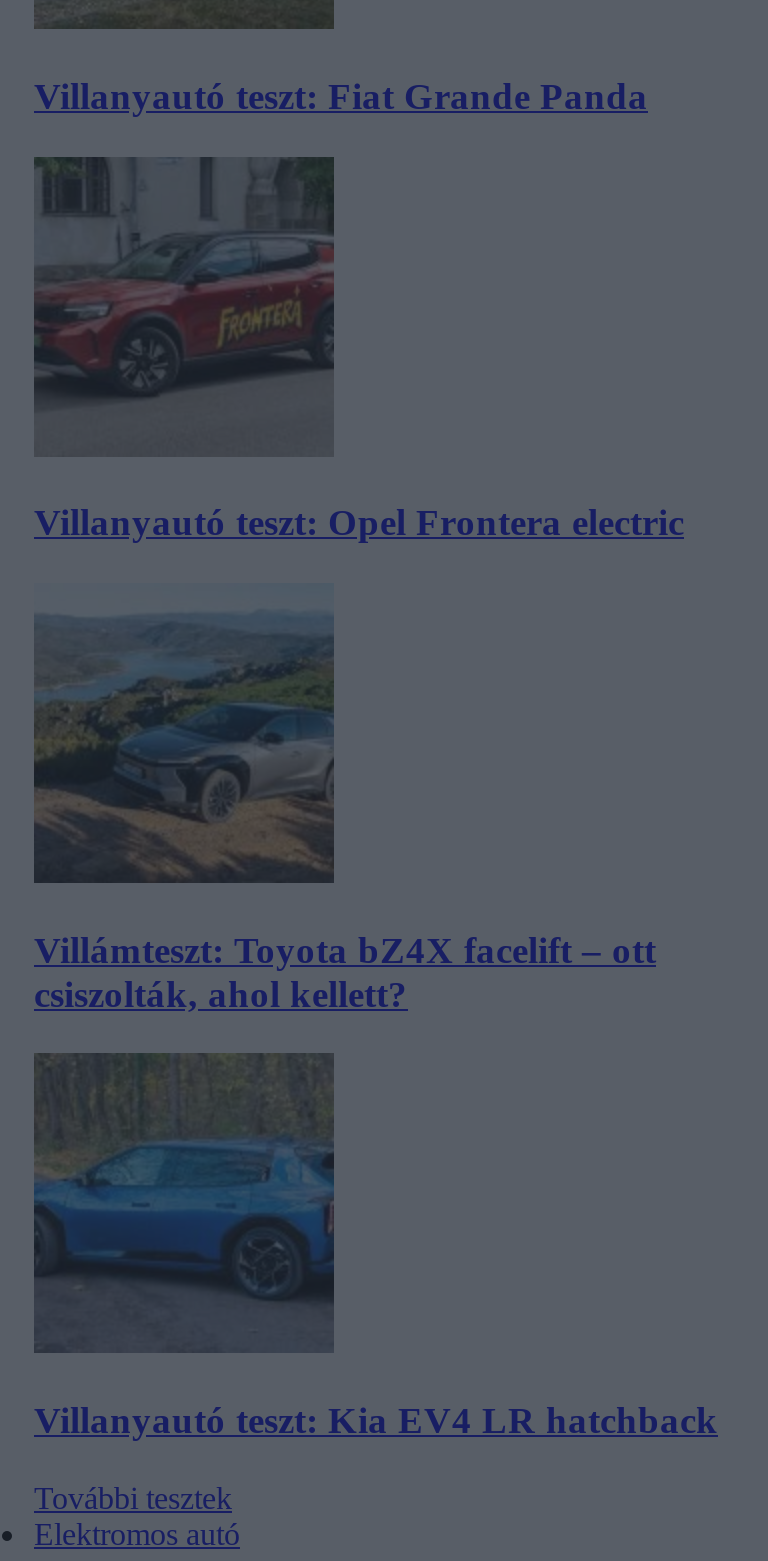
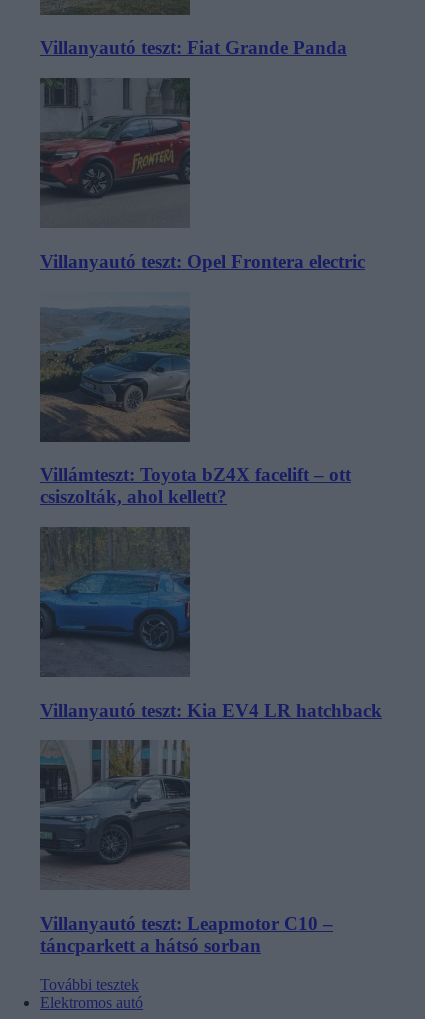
none -> [39,739,333,956] [image] | Villanyautó teszt: Leapmotor C10 – | táncparkett a hátsó sorban

